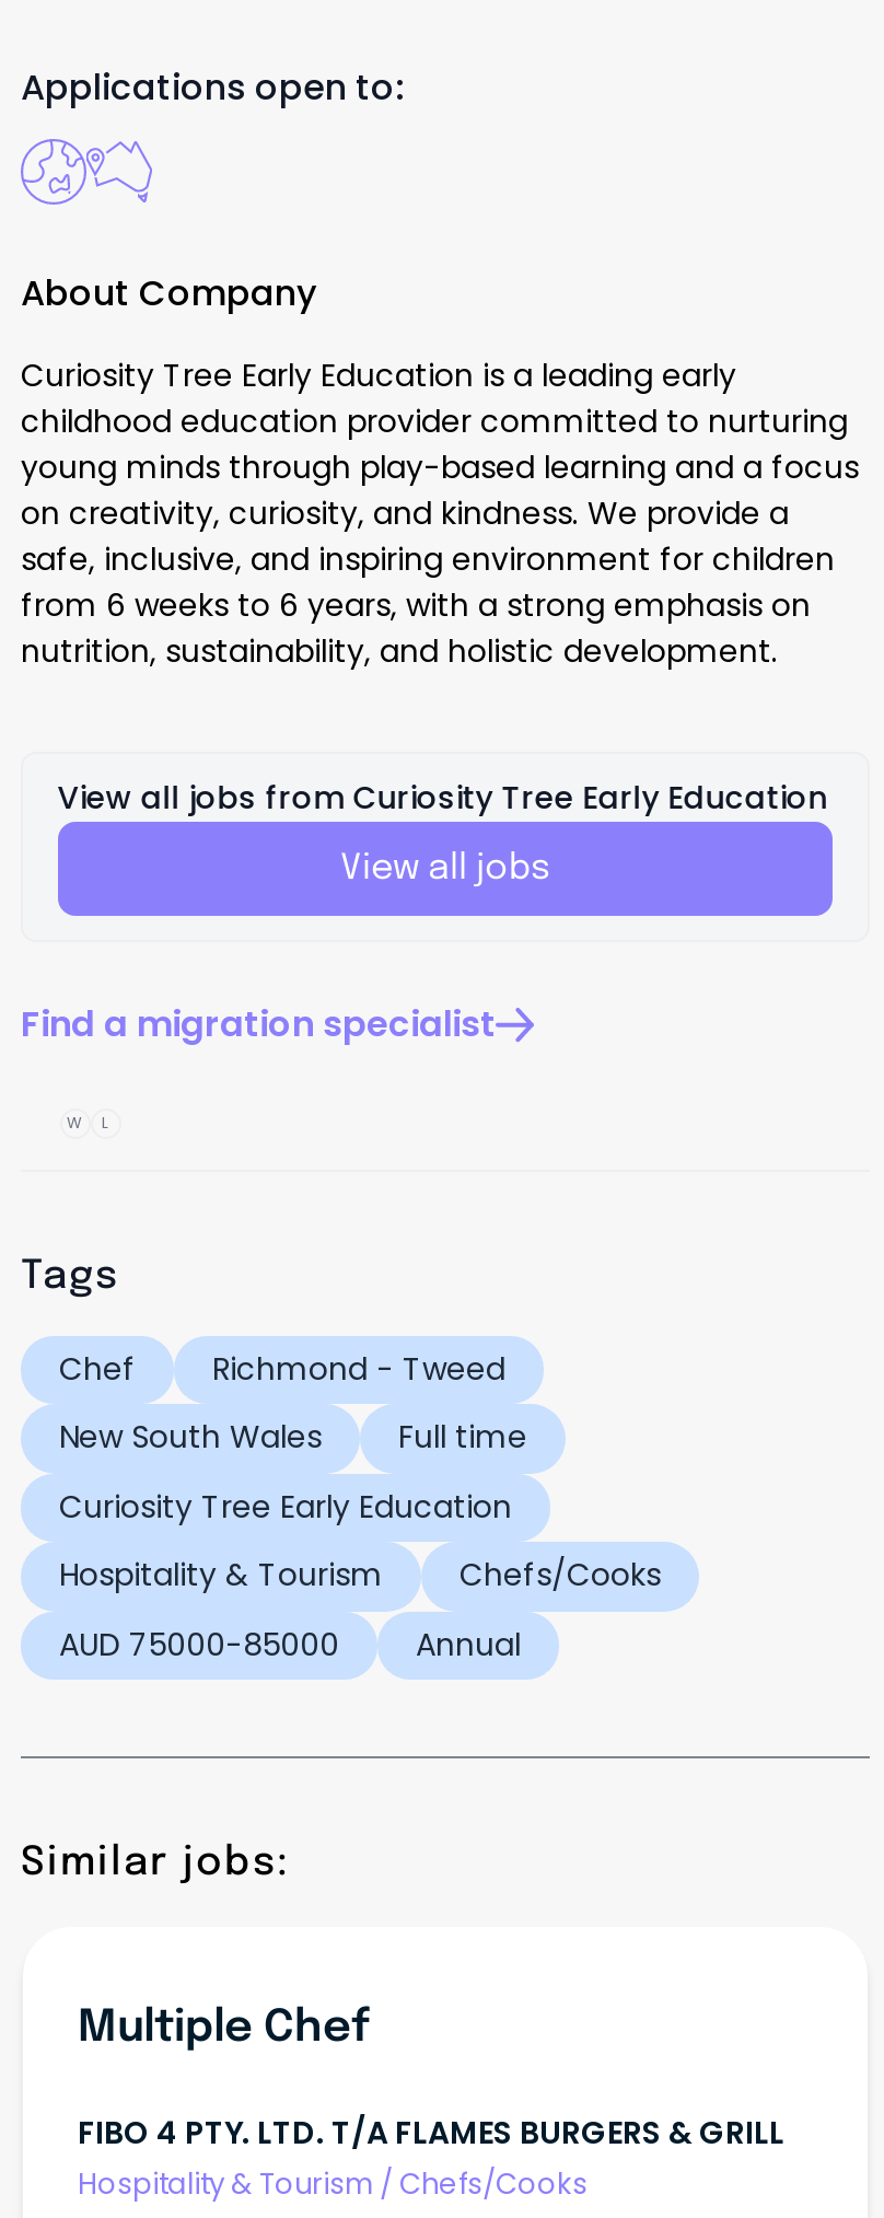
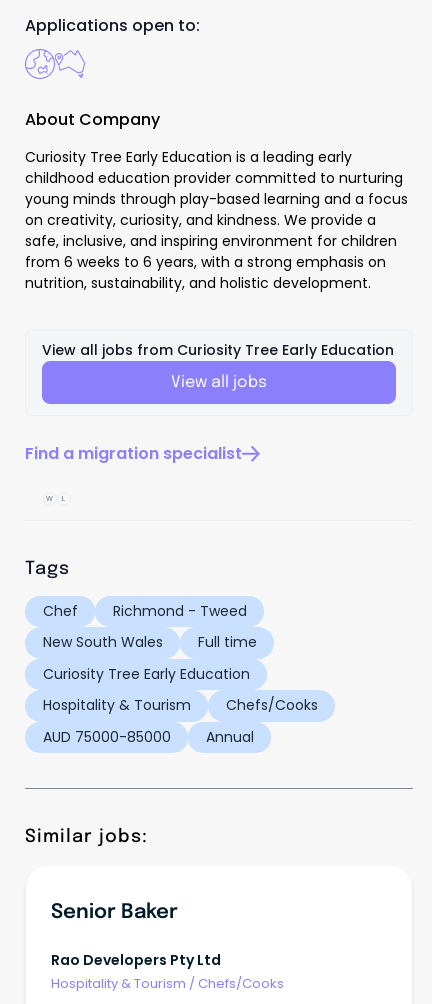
[78,2005,371,2051] Multiple Chef -> [51,902,178,923] Senior Baker
[78,2111,784,2154] FIBO 4 PTY. LTD. T/A FLAMES BURGERS & GRILL -> [51,950,221,970] Rao Developers Pty Ltd

